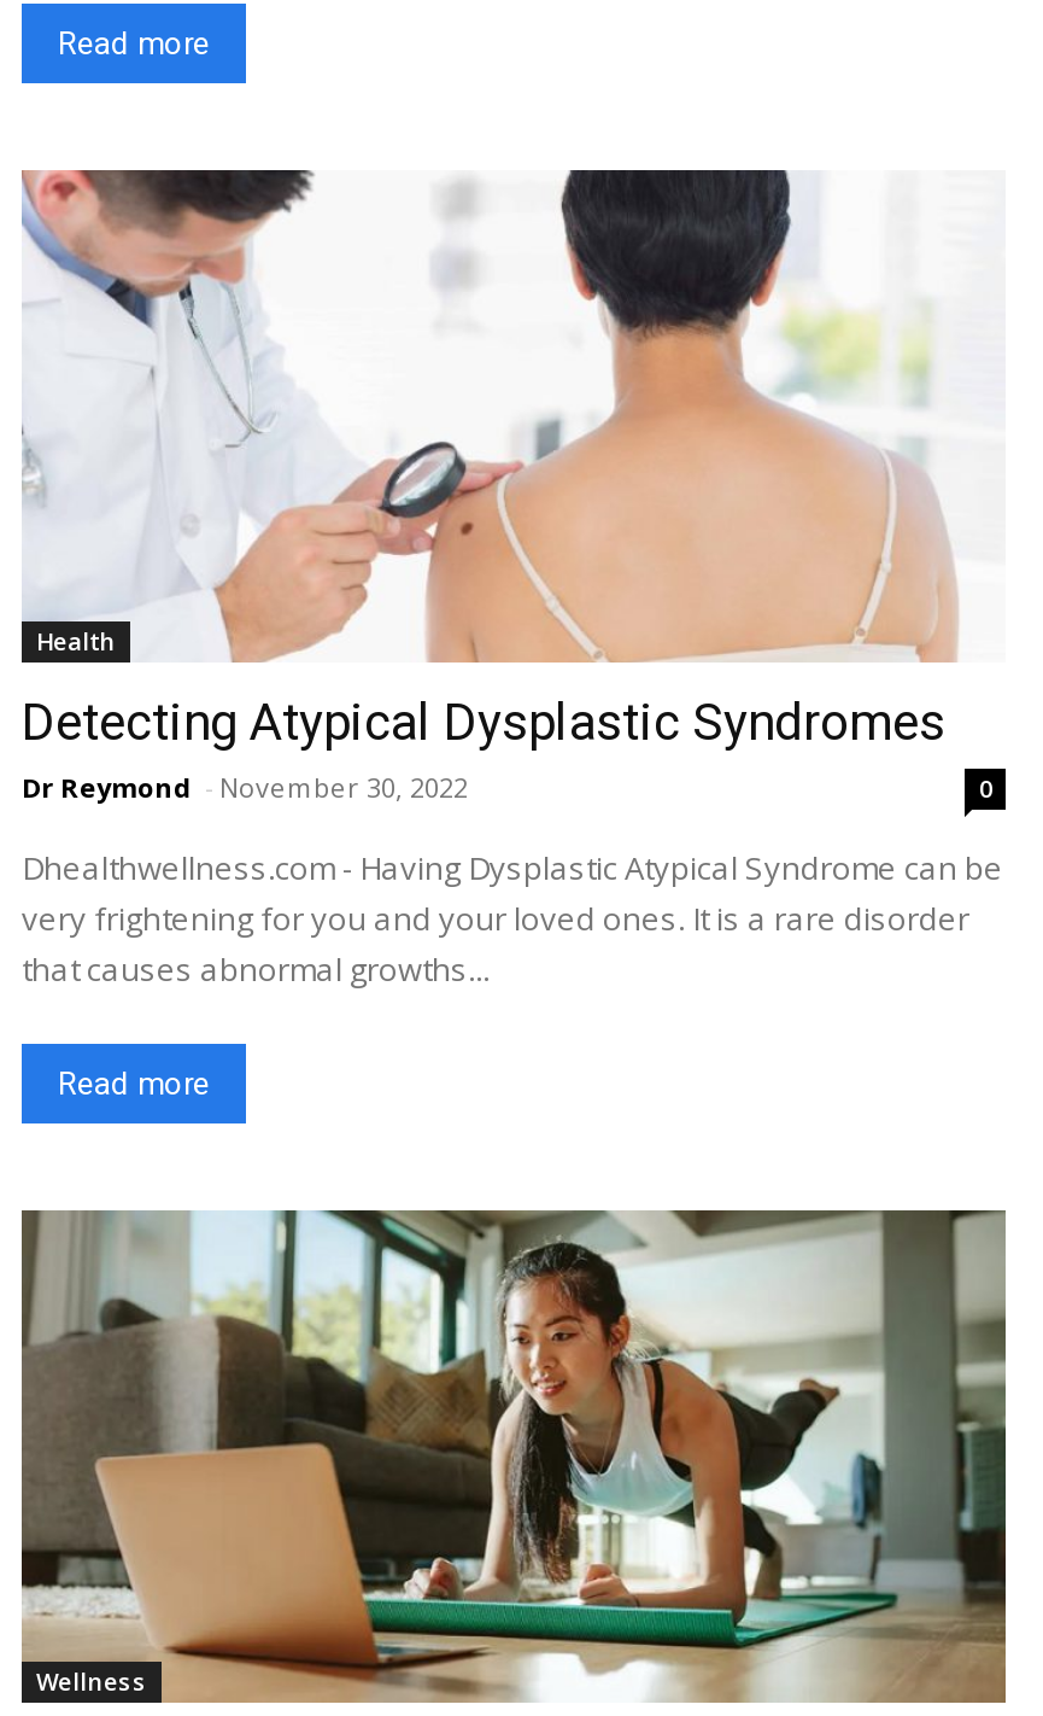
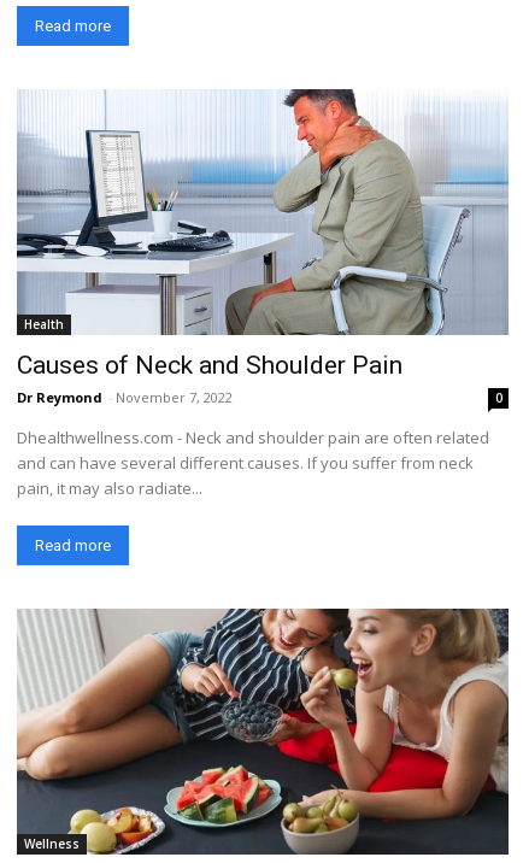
[22,168,1006,805] [image] | Detecting Atypical Dysplastic Syndromes | Dr Reymond - November 30, 2022 -> [16,89,510,406] [image] | Causes of Neck and Shoulder Pain | Dr Reymond - November 7, 2022
[22,846,1003,991] Dhealthwellness.com - Having Dysplastic Atypical Syndrome can be | very frightening for you and your loved ones. It is a rare disorder | that causes abnormal growths... -> [17,427,489,499] Dhealthwellness.com - Neck and shoulder pain are often related | and can have several different causes. If you suffer from neck | pain, it may also radiate...
[19,1208,1008,1705] [image] -> [16,607,510,856] [image]

